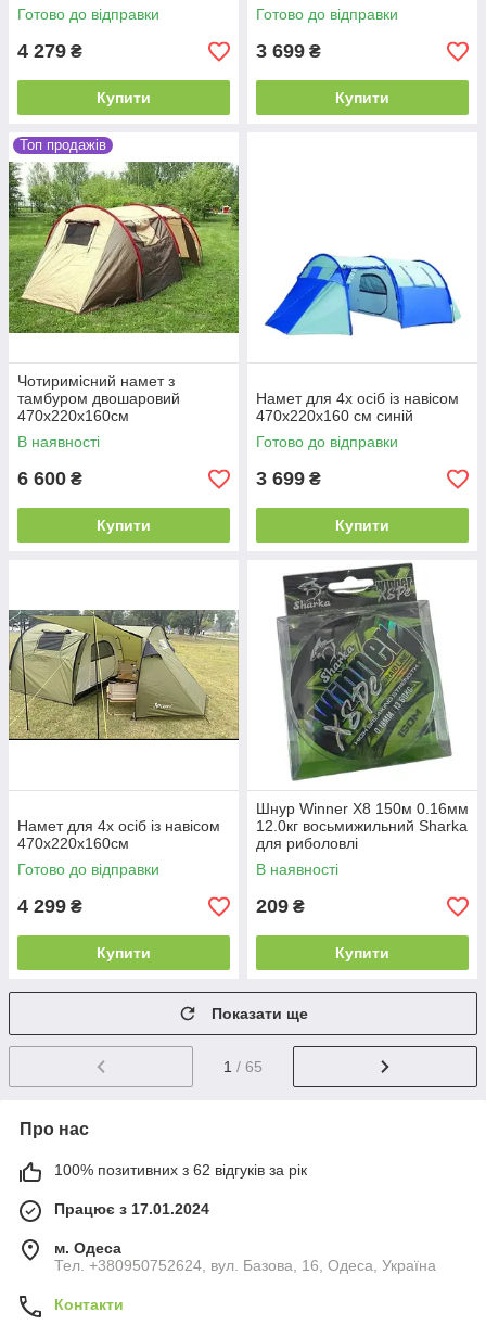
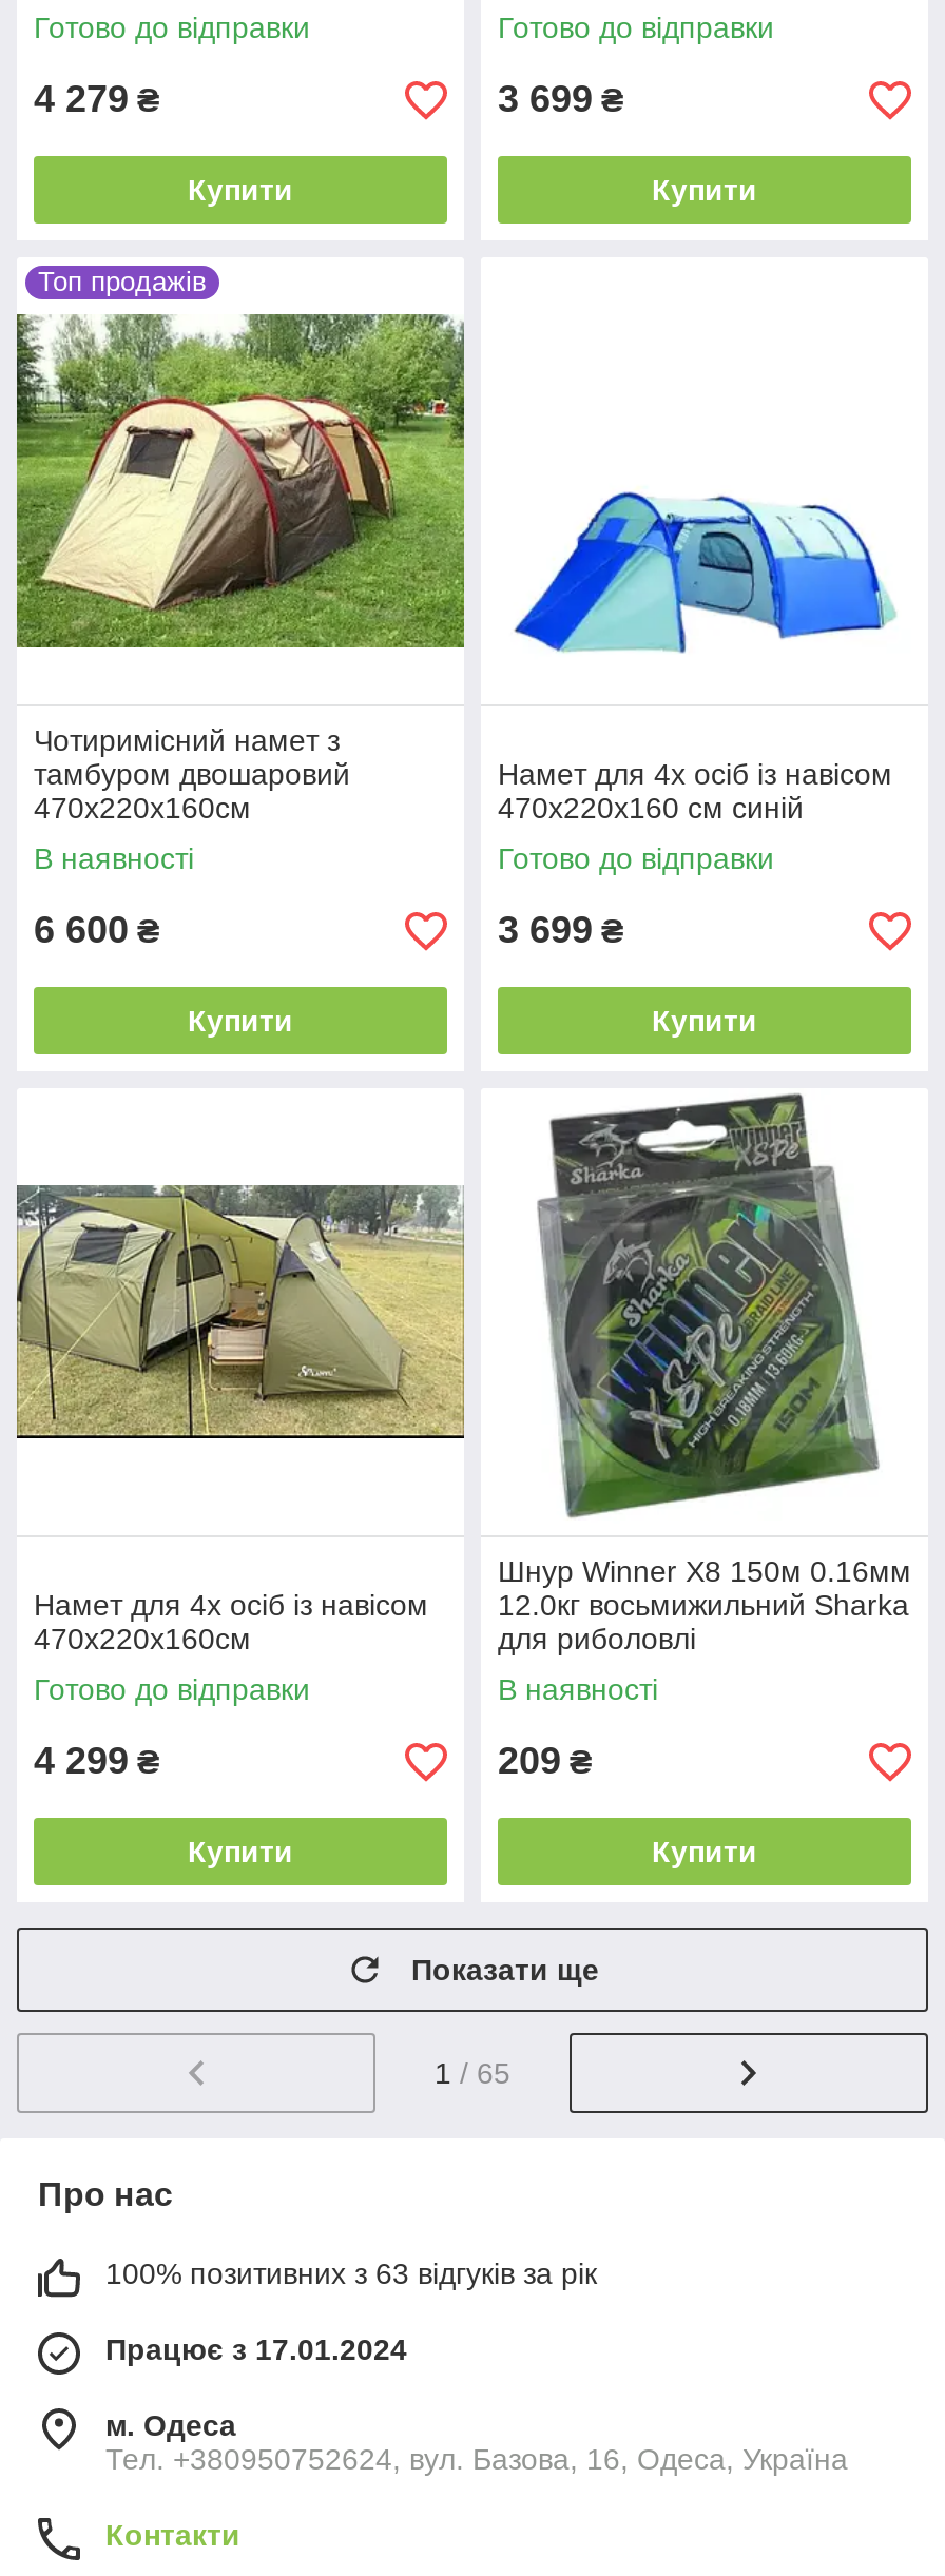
[54,1161,307,1179] 100% позитивних з 62 відгуків за рік -> [105,2257,597,2291] 100% позитивних з 63 відгуків за рік

